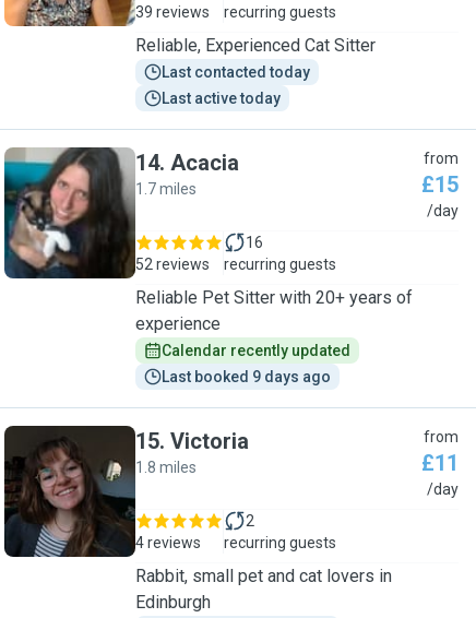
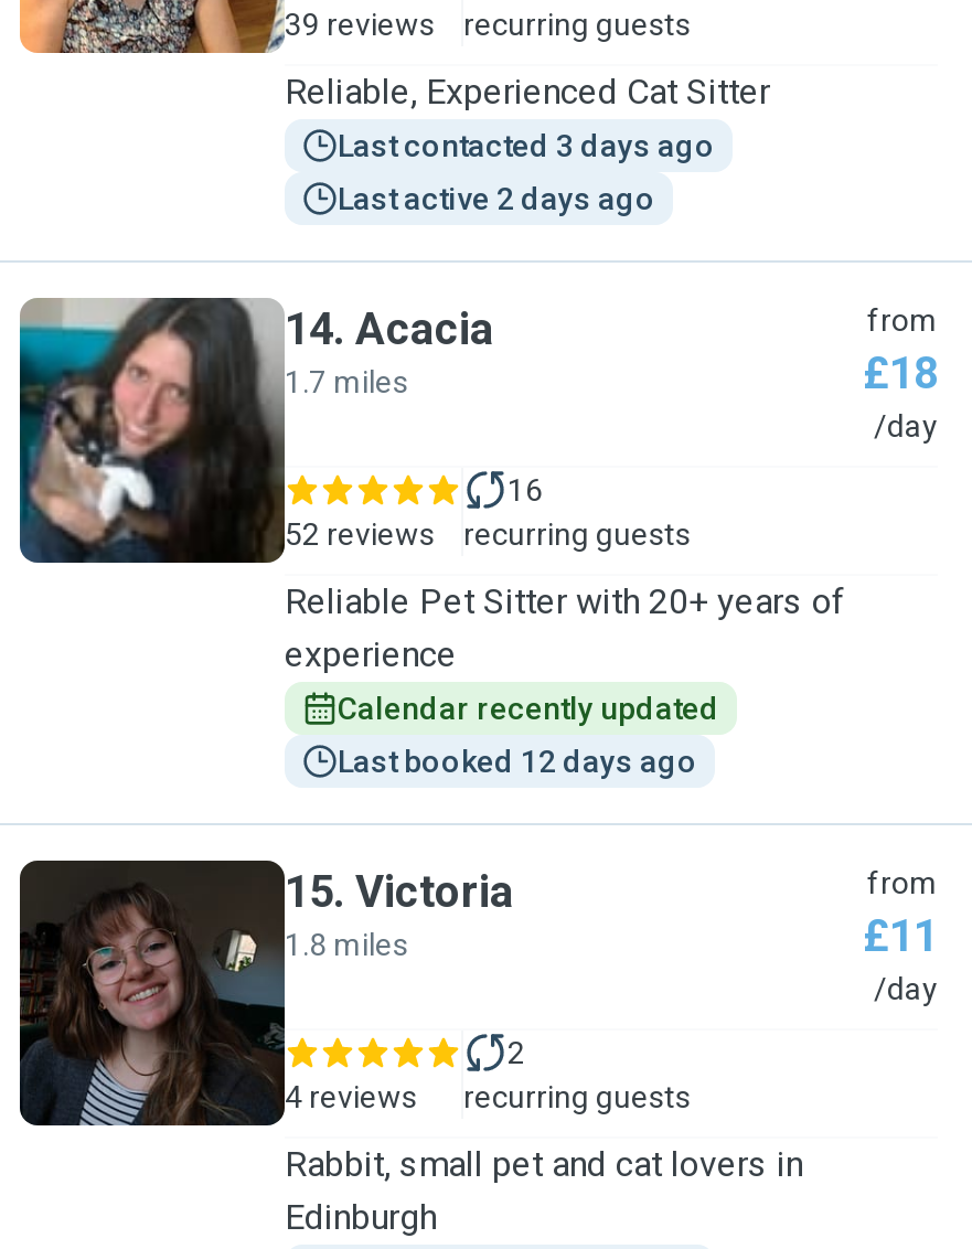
[162,63,310,81] Last contacted today -> [338,128,715,163] Last contacted 3 days ago
[162,90,281,107] Last active today -> [338,181,655,216] Last active 2 days ago
[421,171,459,198] £15 -> [863,346,938,399] £18
[162,368,331,385] Last booked 9 days ago -> [338,744,697,779] Last booked 12 days ago

